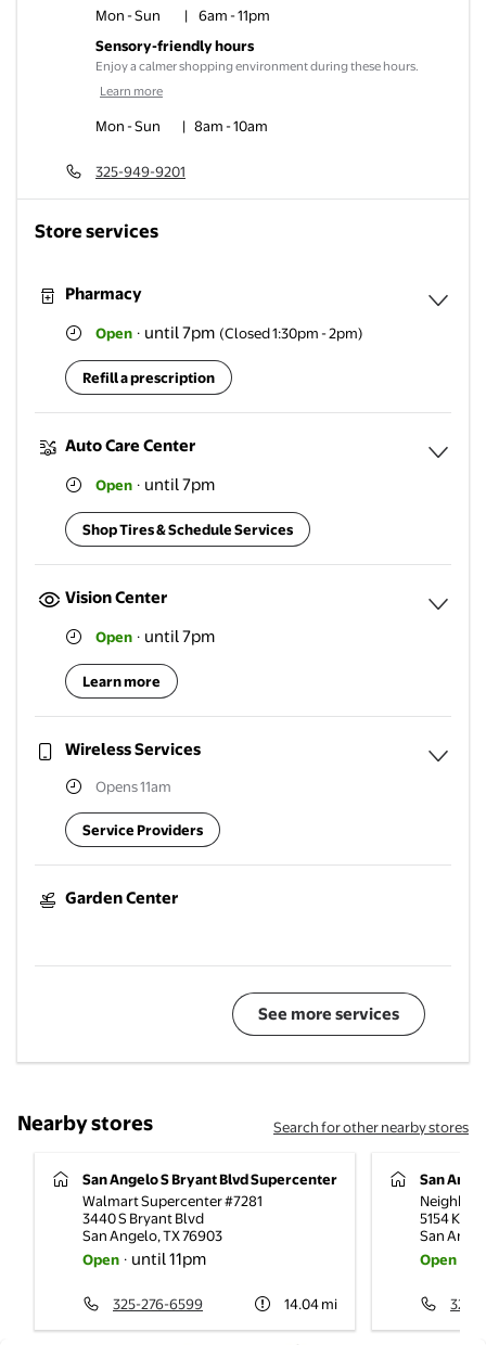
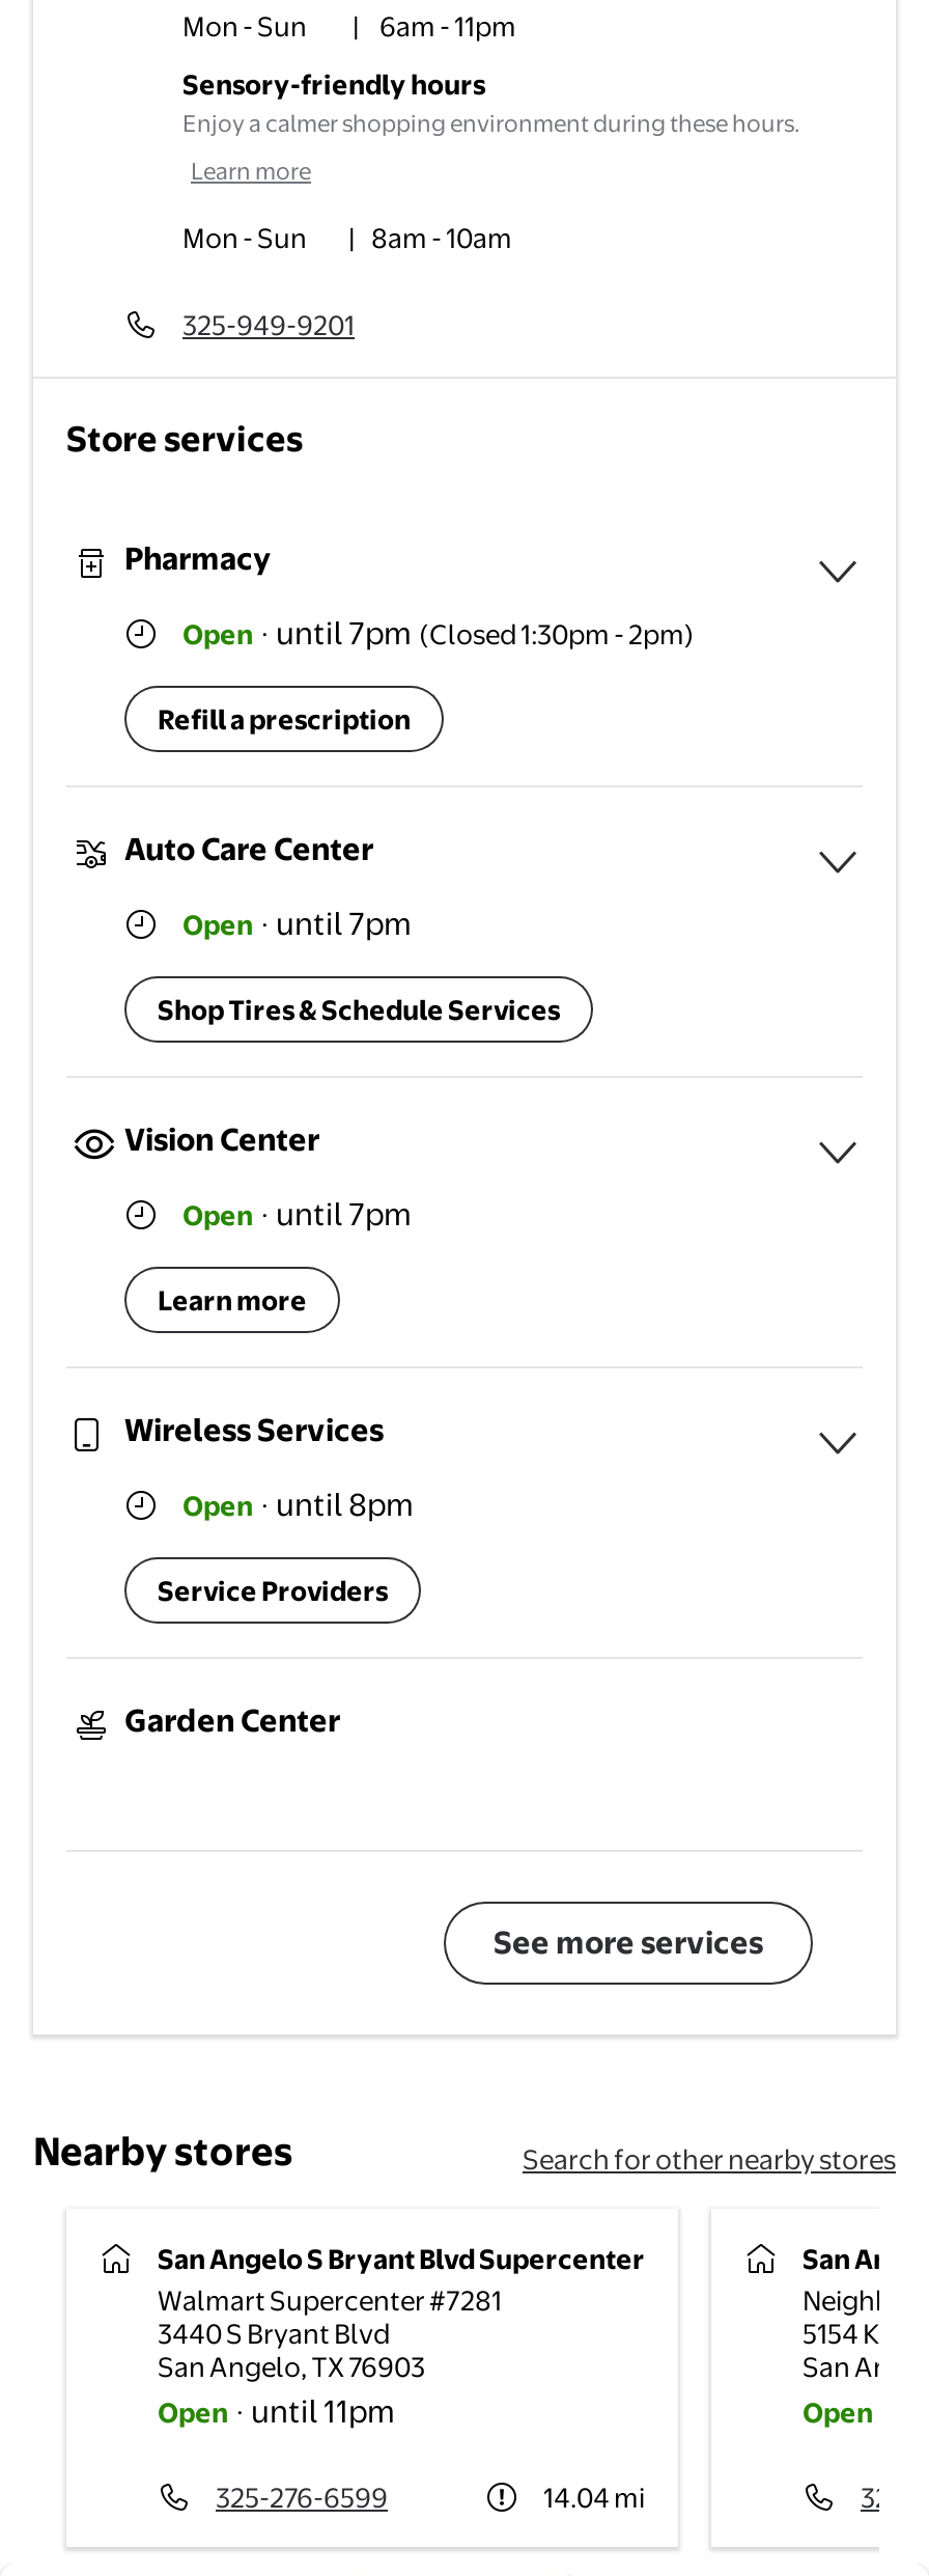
[95,778,171,795] Opens 11am -> [182,1484,413,1524] Open · until 8pm

